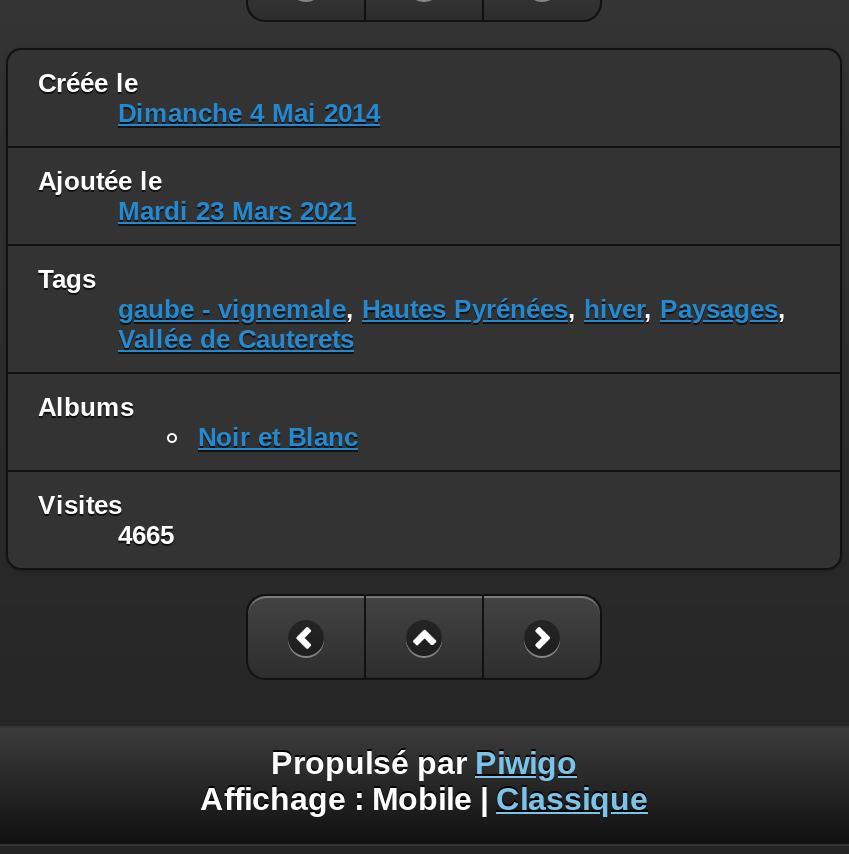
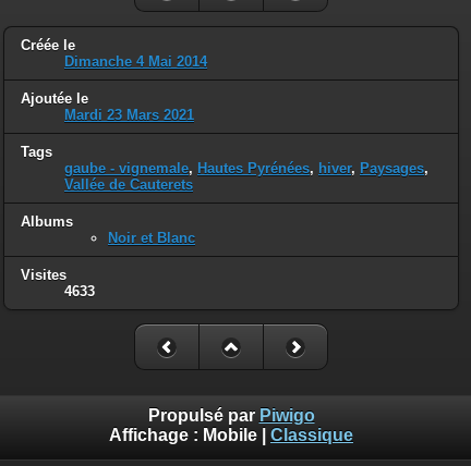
[118,519,174,549] 4665 -> [64,283,95,299] 4633

